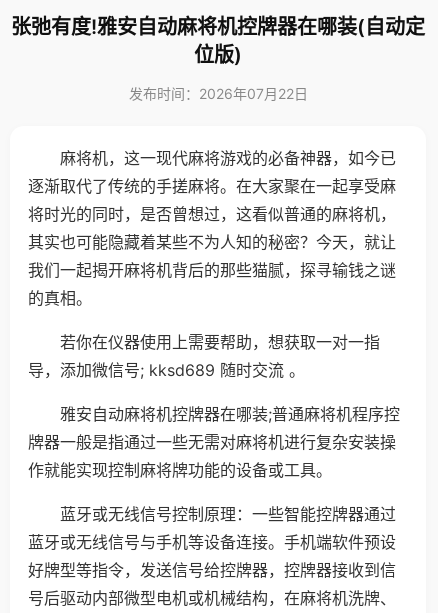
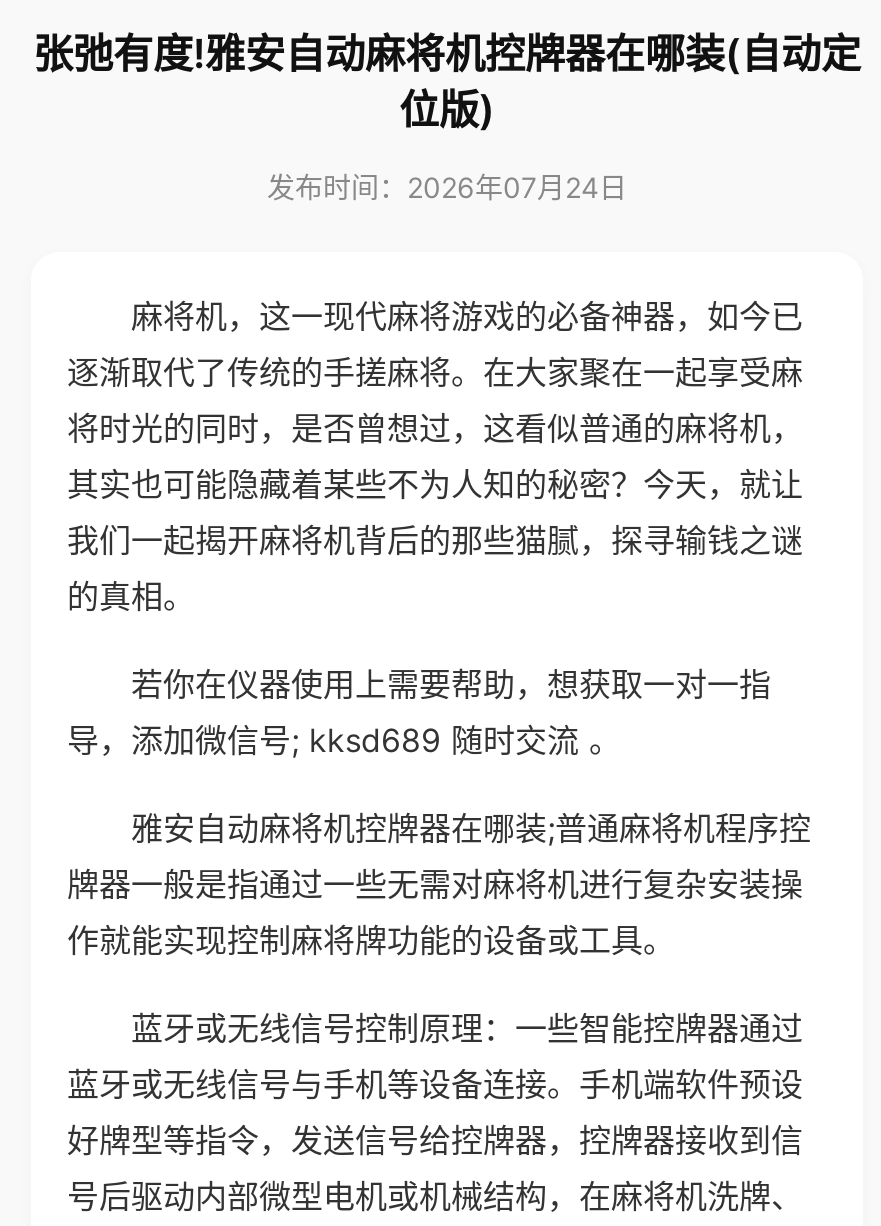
[128,85,307,102] 发布时间：2026年07月22日 -> [267,170,627,204] 发布时间：2026年07月24日

